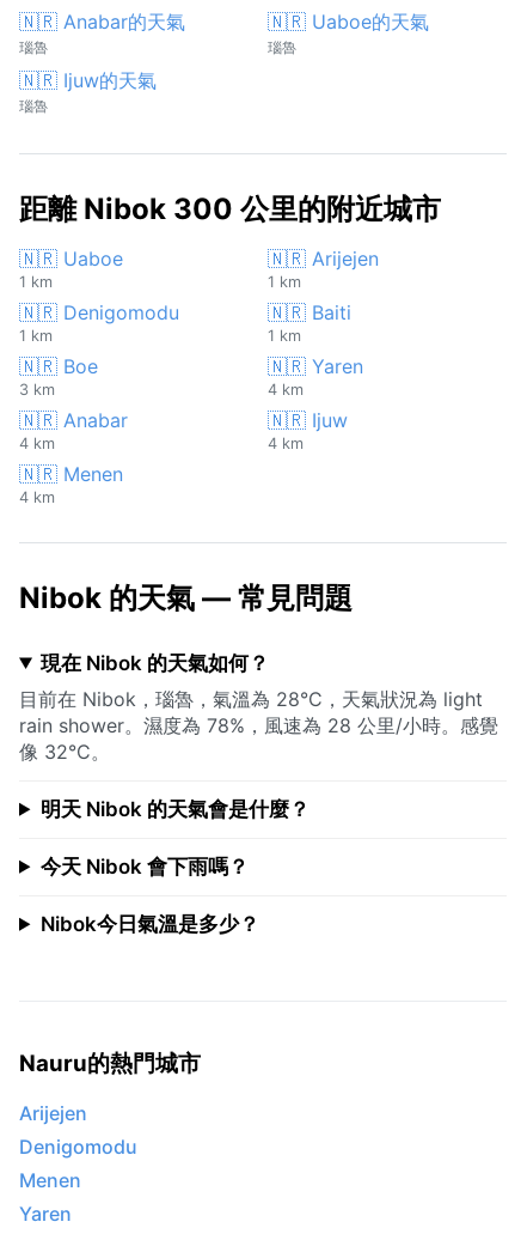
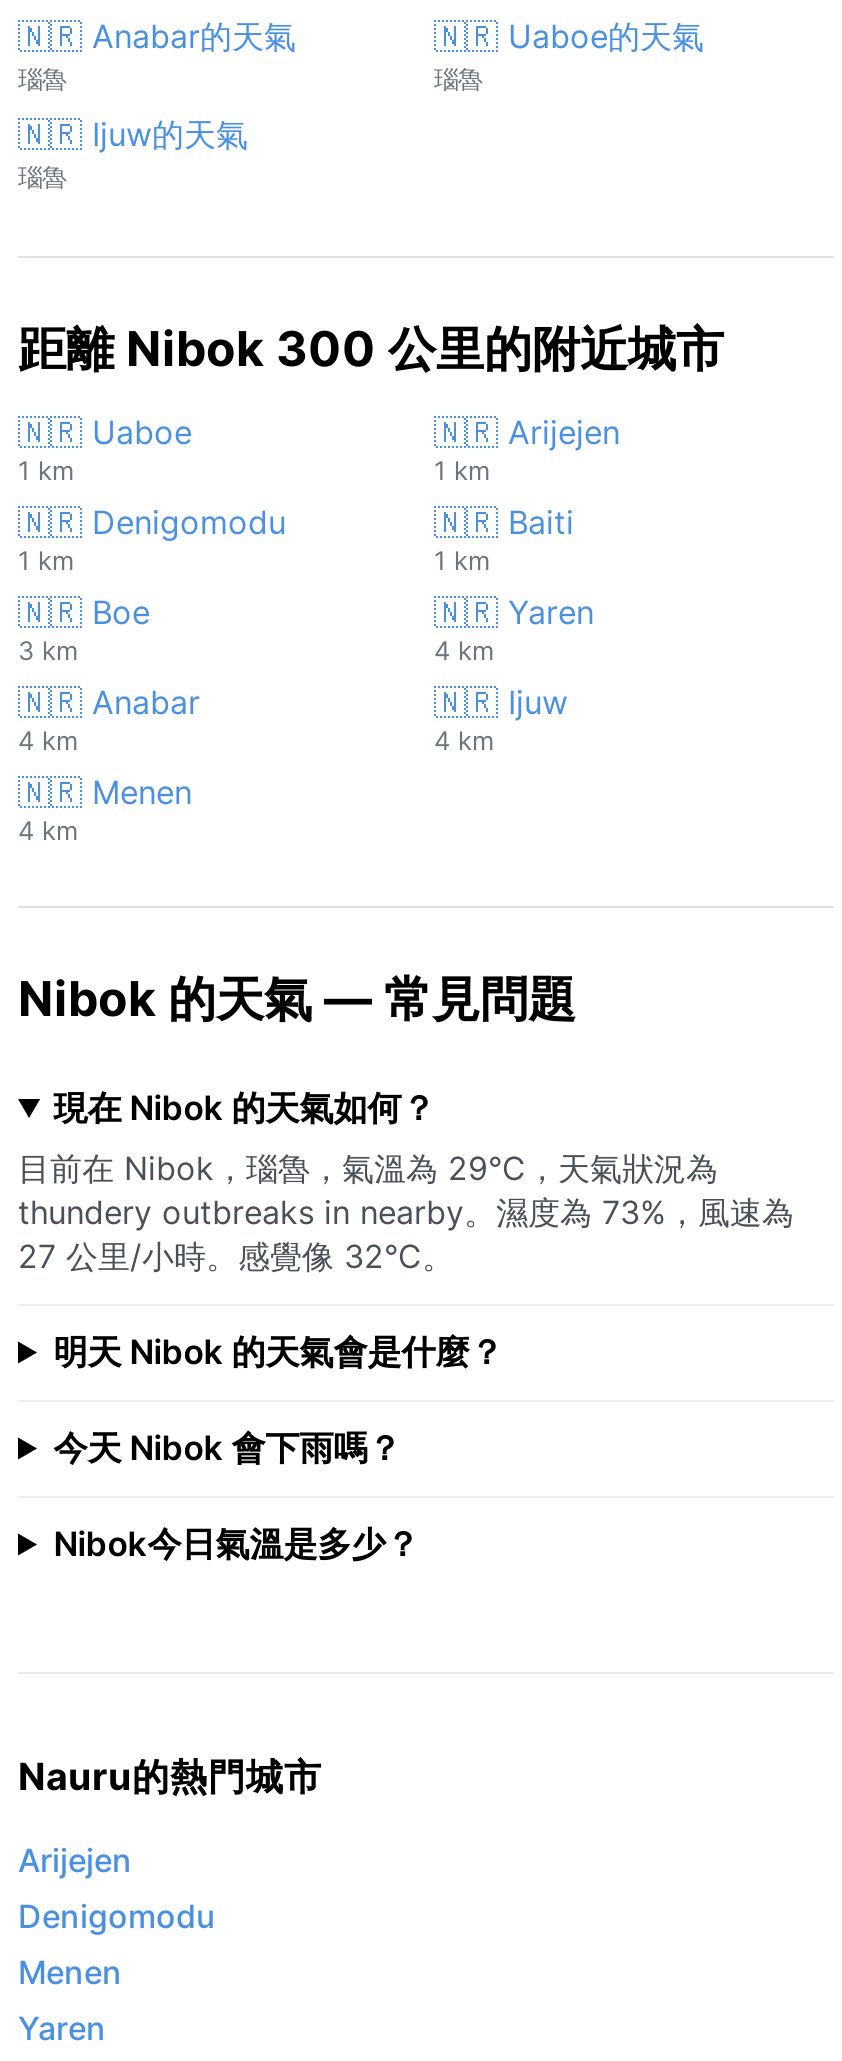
[19,687,498,763] 目前在 Nibok，瑙魯，氣溫為 28°C，天氣狀況為 light | rain shower。濕度為 78%，風速為 28 公里/小時。感覺 | 像 32°C。 -> [18,1148,794,1276] 目前在 Nibok，瑙魯，氣溫為 29°C，天氣狀況為 | thundery outbreaks in nearby。濕度為 73%，風速為 | 27 公里/小時。感覺像 32°C。

